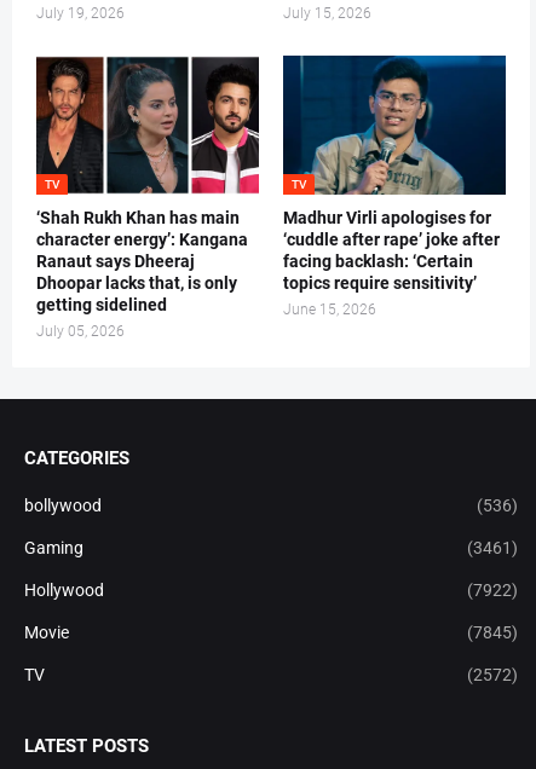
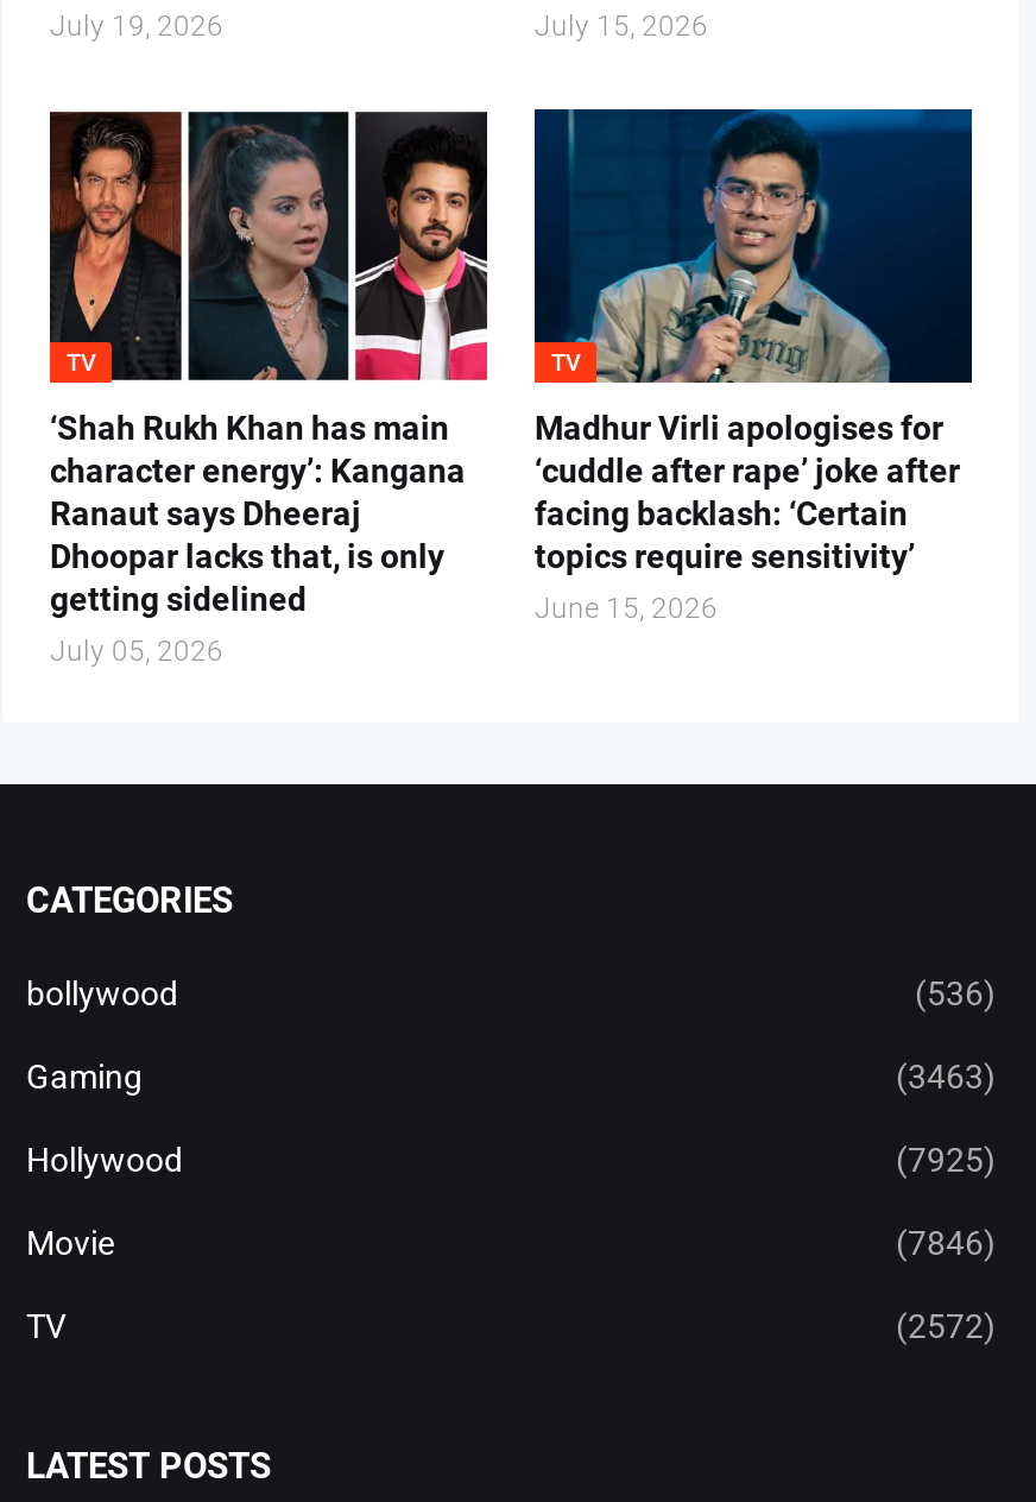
[467,538,518,558] (3461) -> [896,1058,996,1096] (3463)
[467,581,518,600] (7922) -> [896,1141,996,1179] (7925)
[467,623,518,642] (7845) -> [896,1225,996,1263] (7846)

